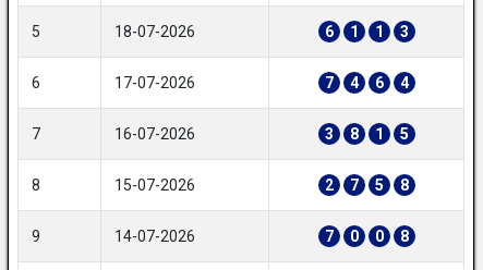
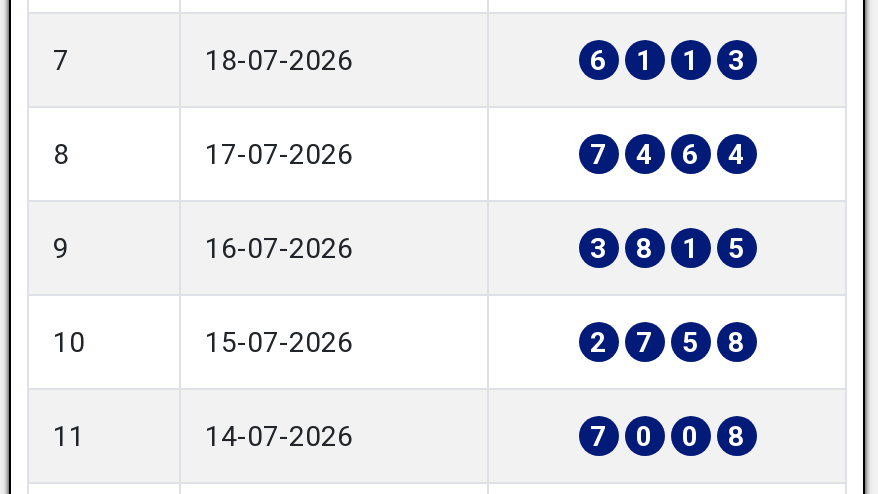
[32,22,40,40] 5 -> [53,43,69,75] 7
[32,73,40,91] 6 -> [53,137,69,169] 8
[32,125,40,142] 7 -> [53,231,69,263] 9
[32,176,40,193] 8 -> [53,325,85,357] 10
[32,227,40,244] 9 -> [53,419,85,451] 11

